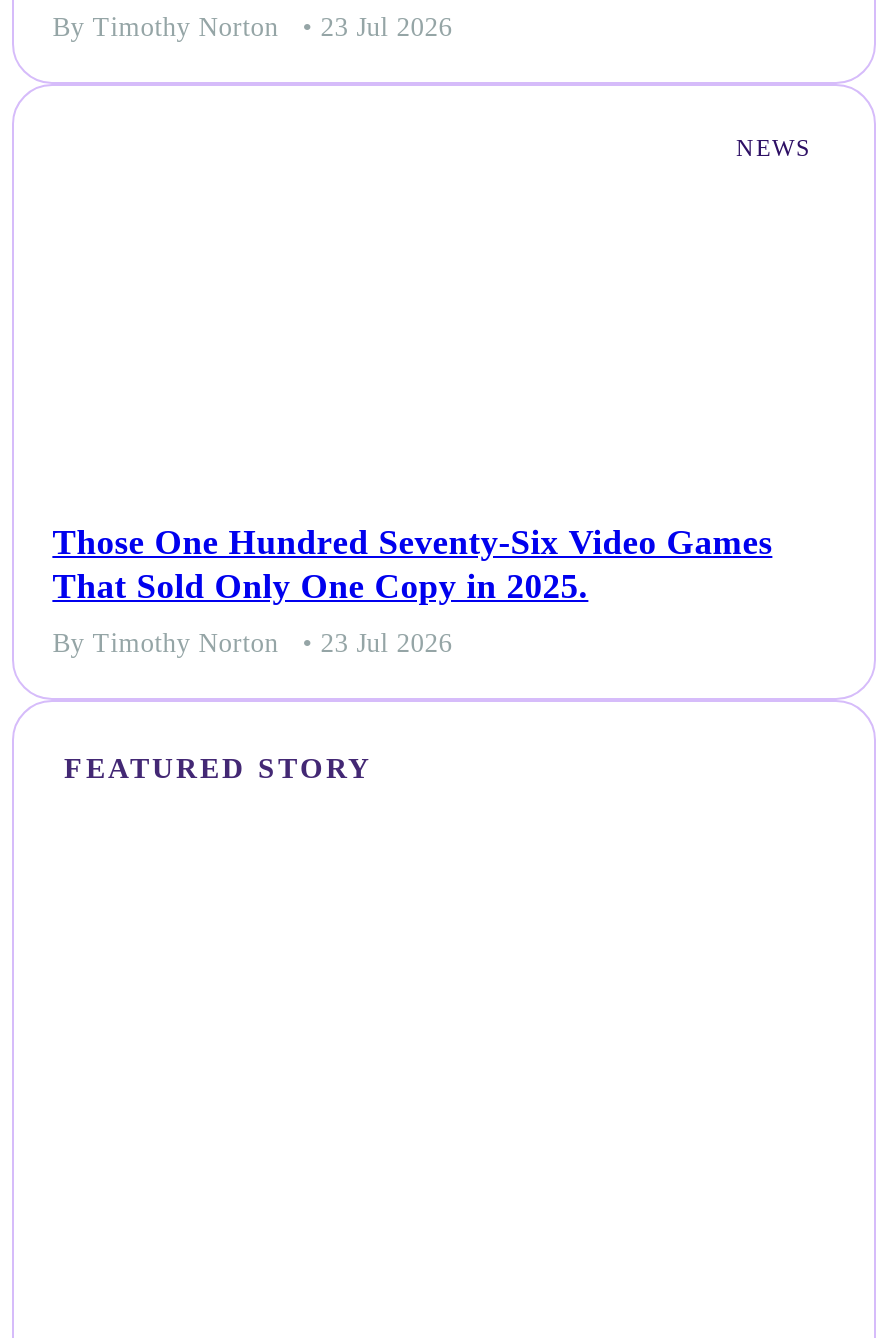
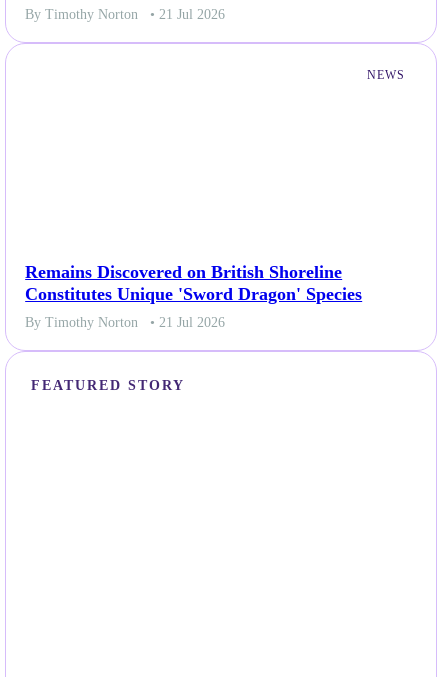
[52,12,452,42] By Timothy Norton • 23 Jul 2026 -> [25,7,225,22] By Timothy Norton • 21 Jul 2026
[52,522,772,606] Those One Hundred Seventy-Six Video Games | That Sold Only One Copy in 2025. -> [25,262,362,304] Remains Discovered on British Shoreline | Constitutes Unique 'Sword Dragon' Species
[52,628,452,658] By Timothy Norton • 23 Jul 2026 -> [25,315,225,330] By Timothy Norton • 21 Jul 2026

